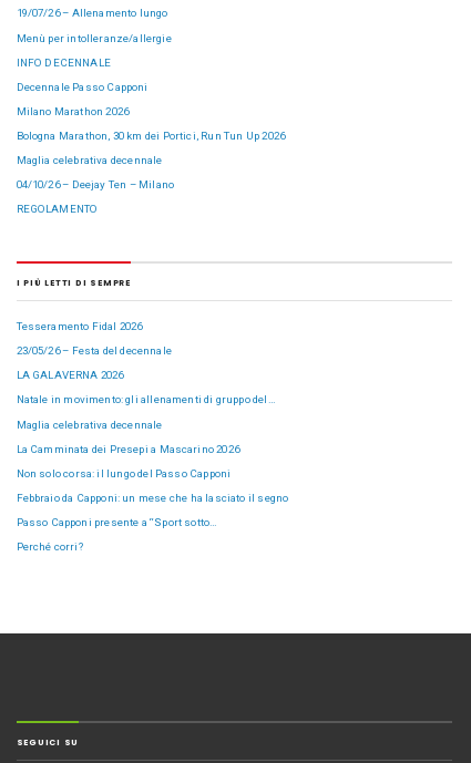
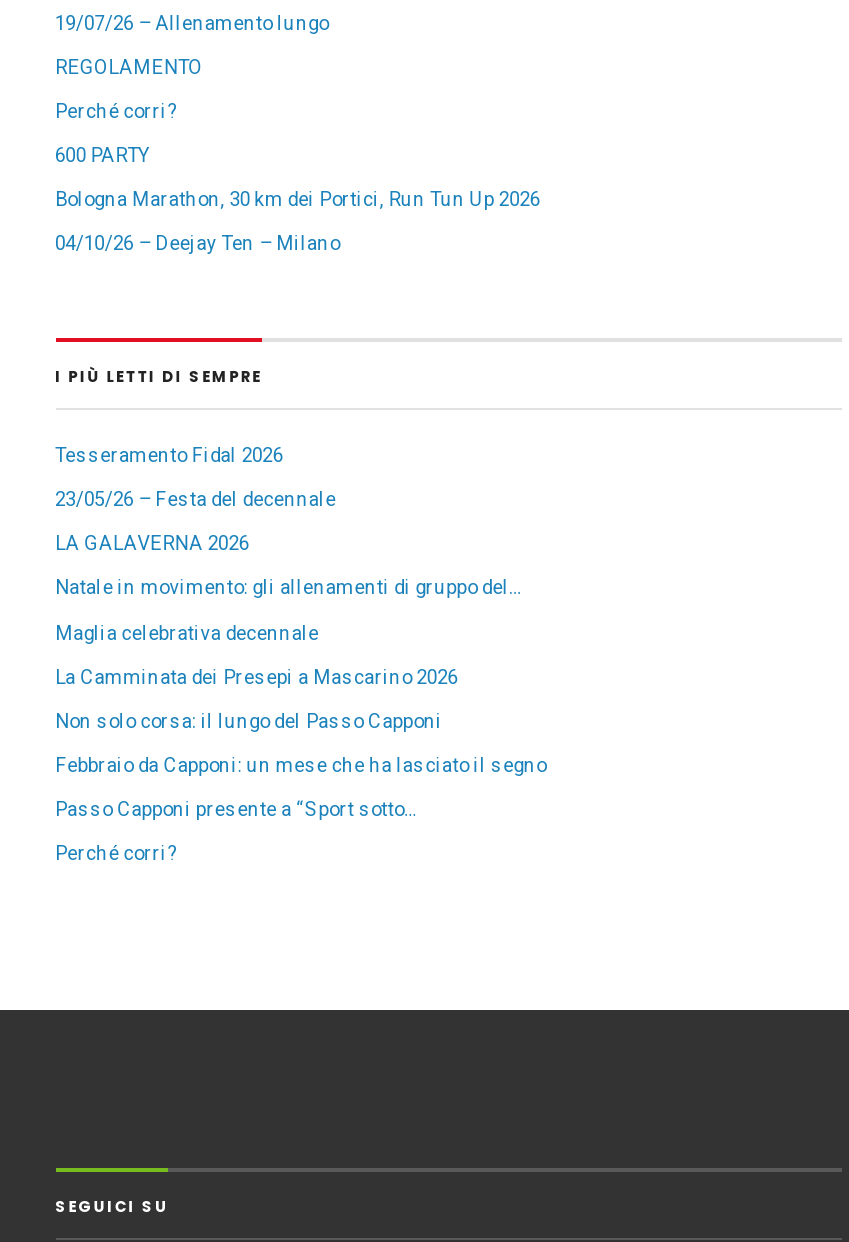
[16,32,171,117] Menù per intolleranze/allergie | INFO DECENNALE | Decennale Passo Capponi | Milano Marathon 2026 -> [55,56,203,166] REGOLAMENTO | Perché corri? | 600 PARTY
[16,154,162,166] Maglia celebrativa decennale -> none
[16,203,98,215] REGOLAMENTO -> none

